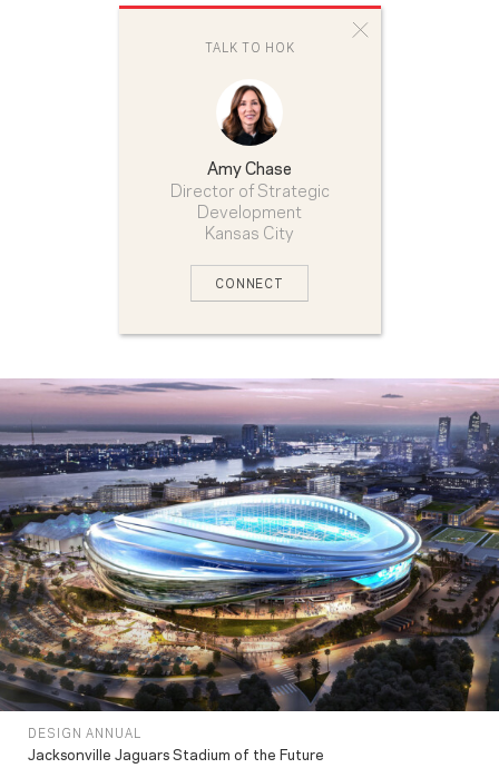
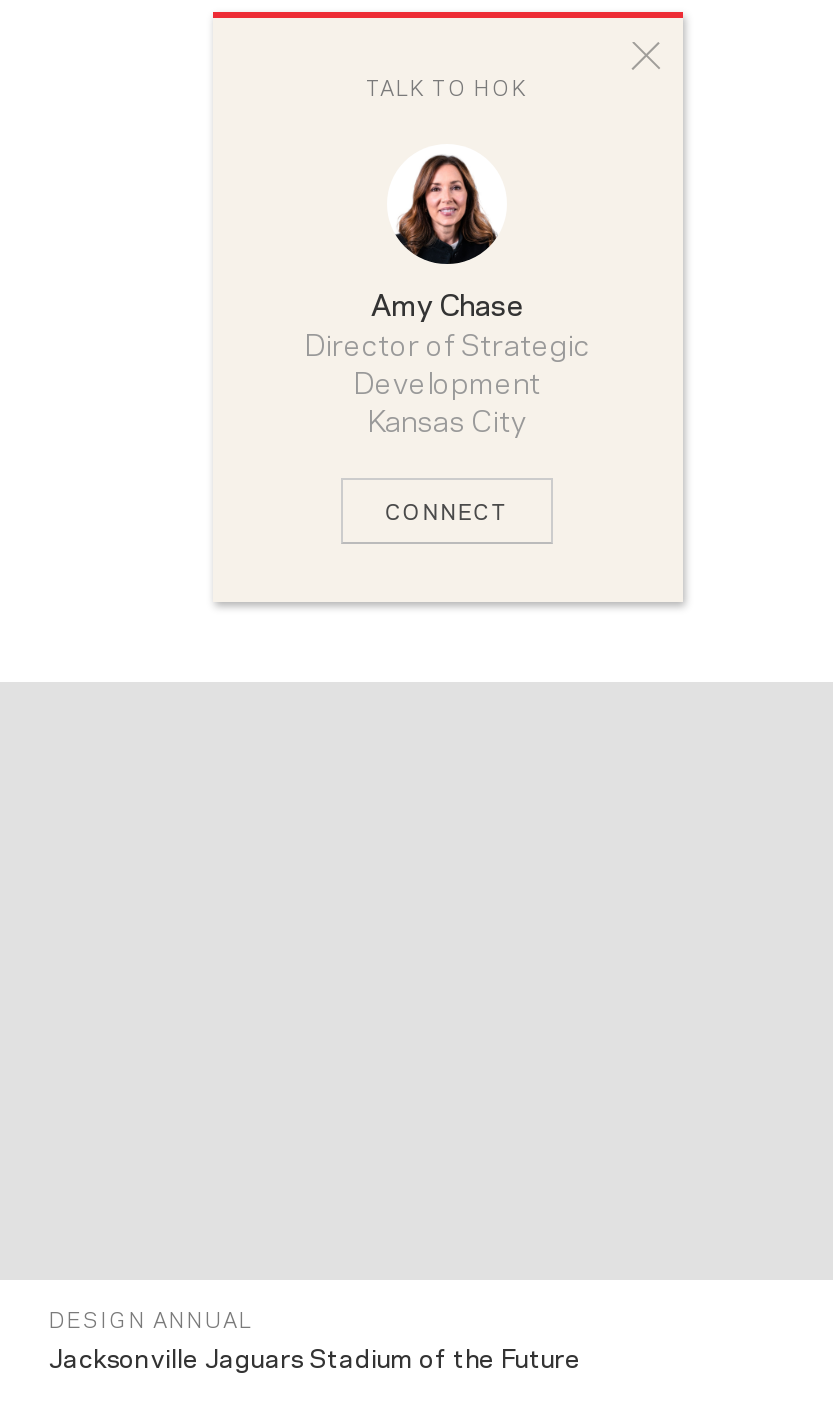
[3,380,496,712] [image] -> none

